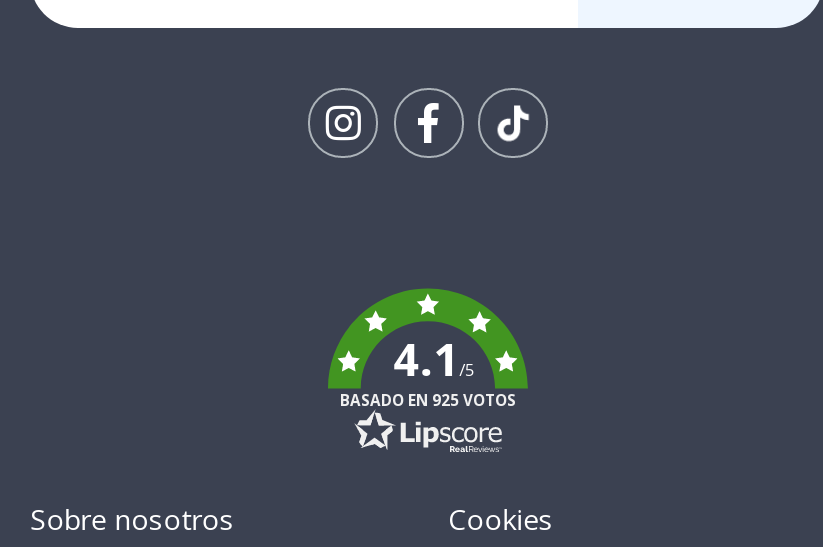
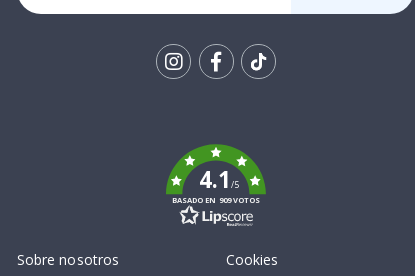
[340,390,516,410] BASADO EN 925 VOTOS -> [172,195,259,205] BASADO EN 909 VOTOS

